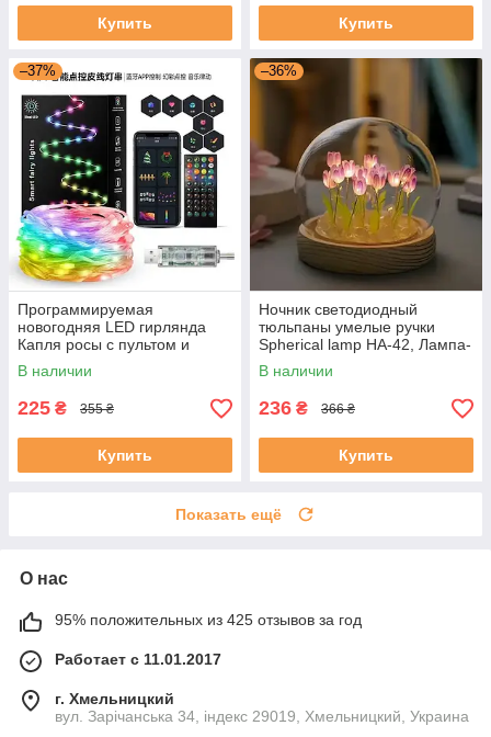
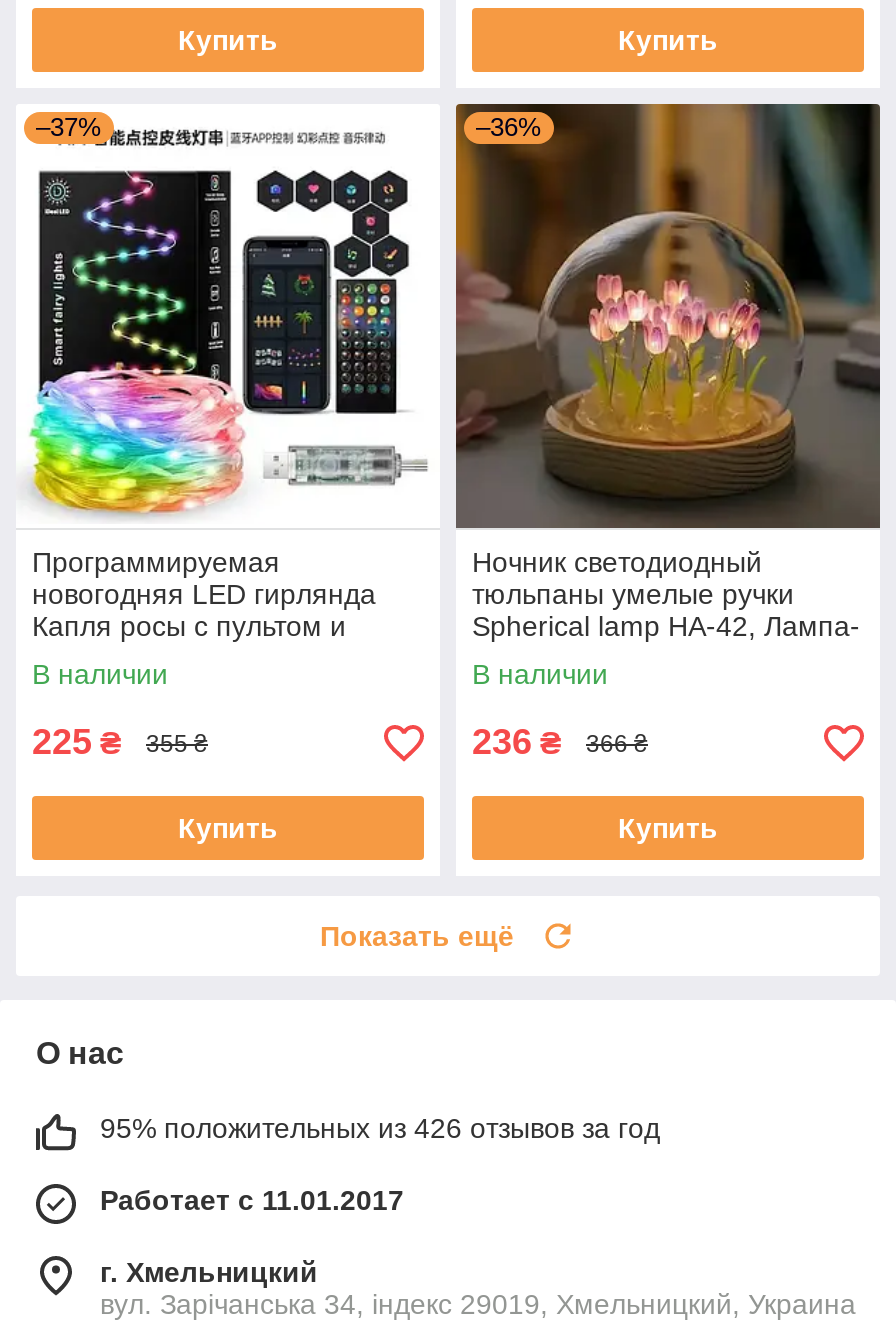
[55,611,362,629] 95% положительных из 425 отзывов за год -> [100,1112,660,1144] 95% положительных из 426 отзывов за год

